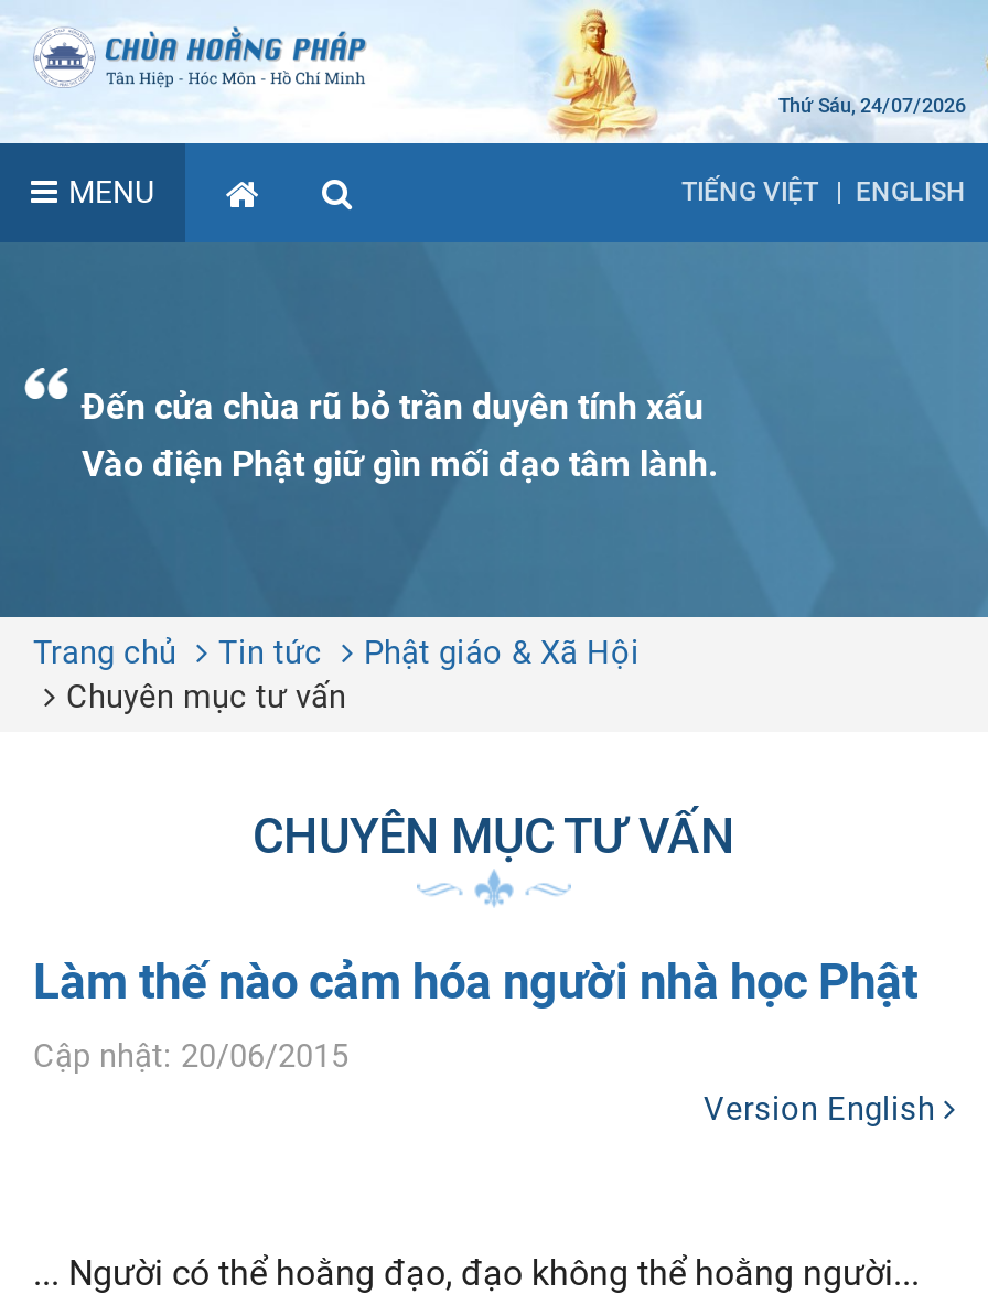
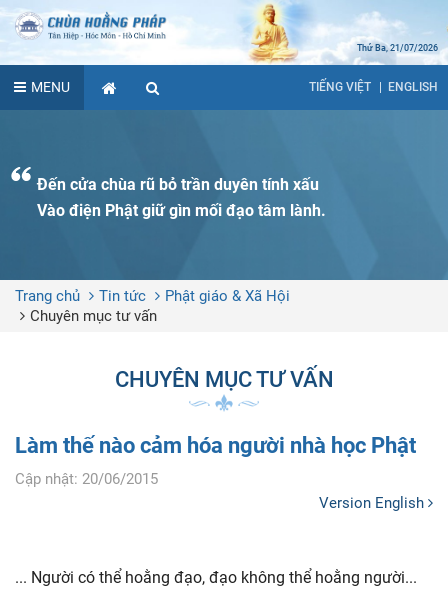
[778,95,966,117] Thứ Sáu, 24/07/2026 -> [357,43,438,53] Thứ Ba, 21/07/2026

